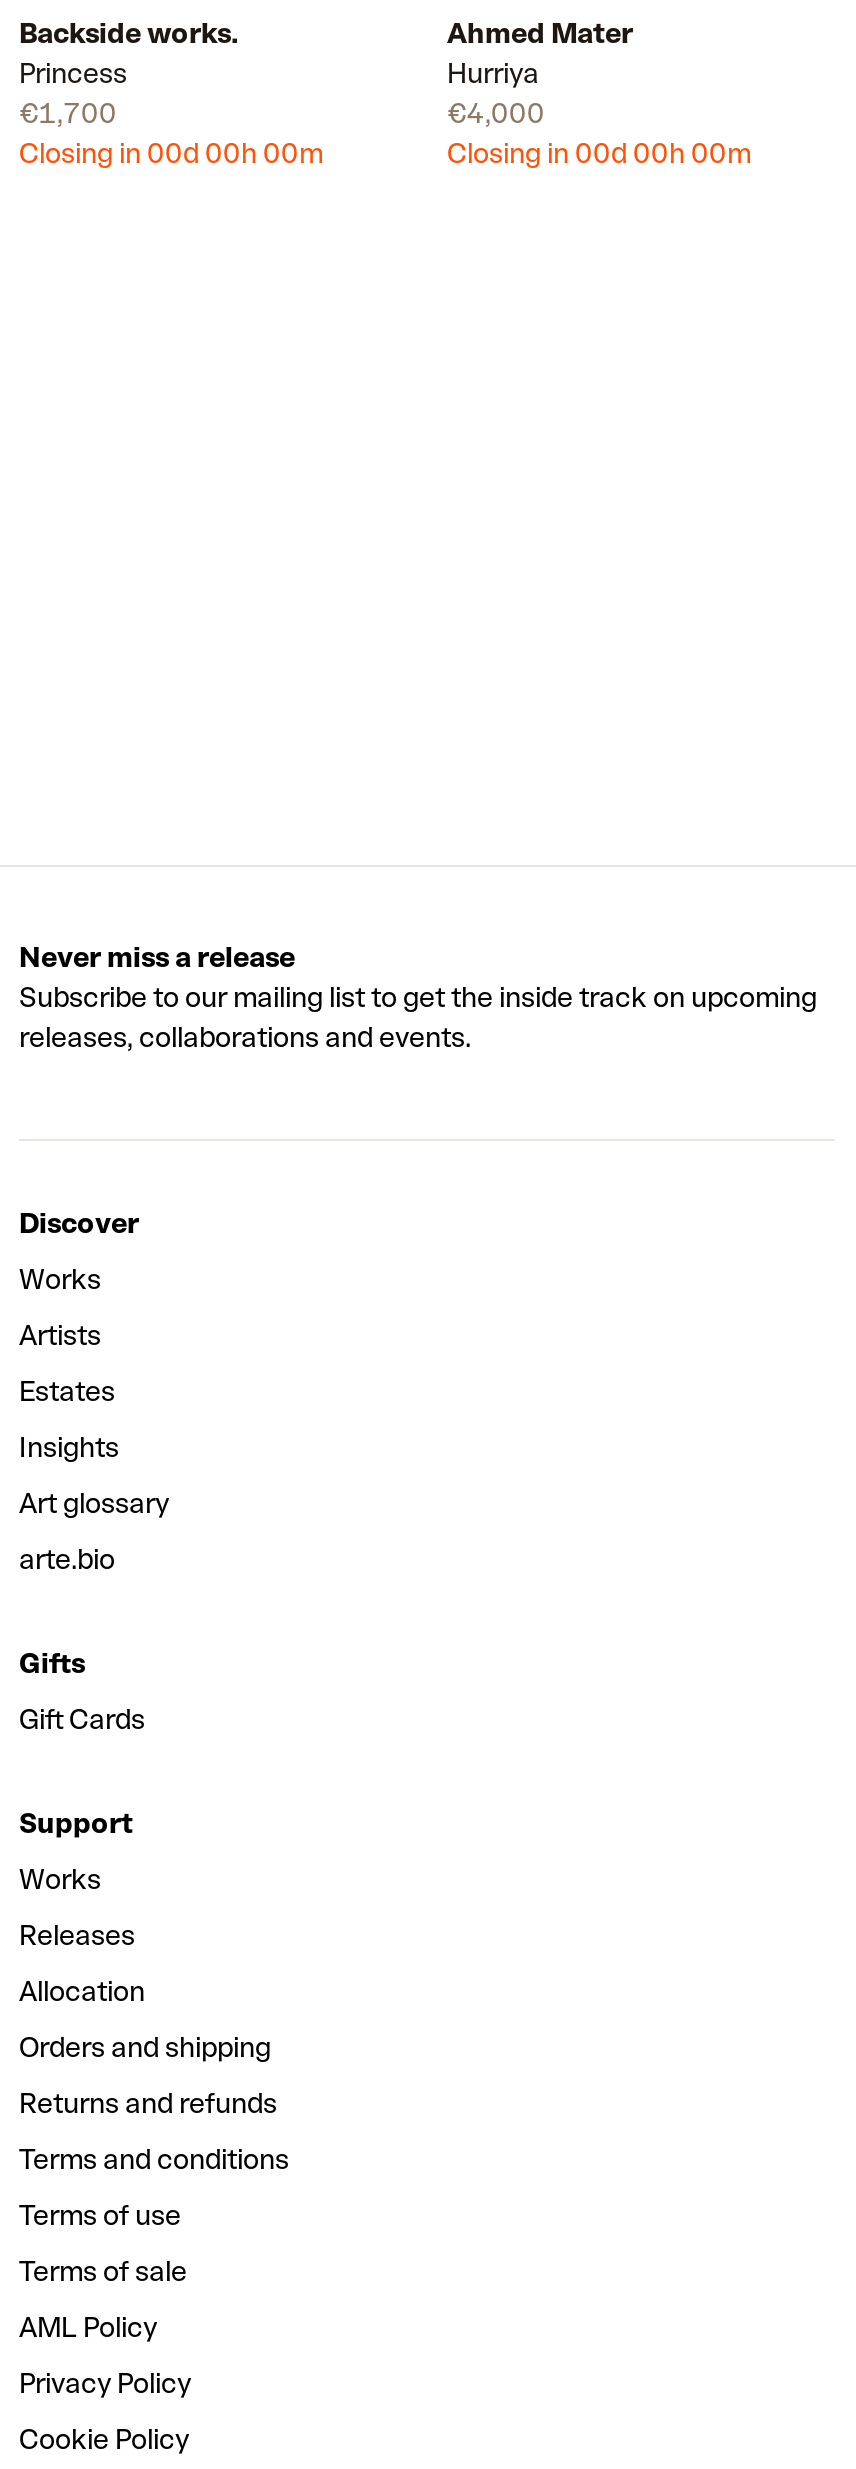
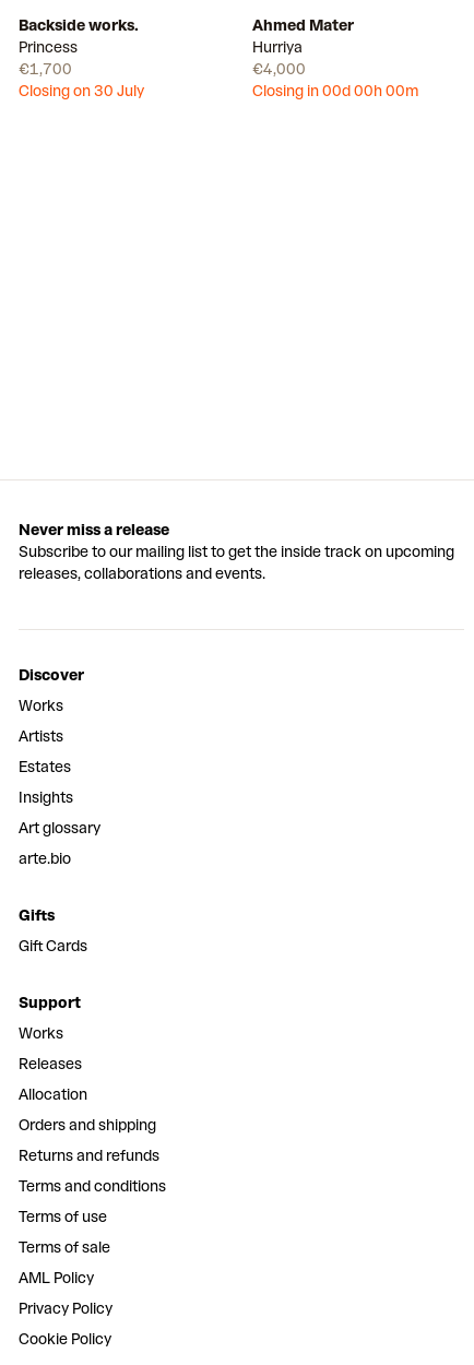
[19,137,323,171] Closing in 00d 00h 00m -> [19,82,144,100] Closing on 30 July

